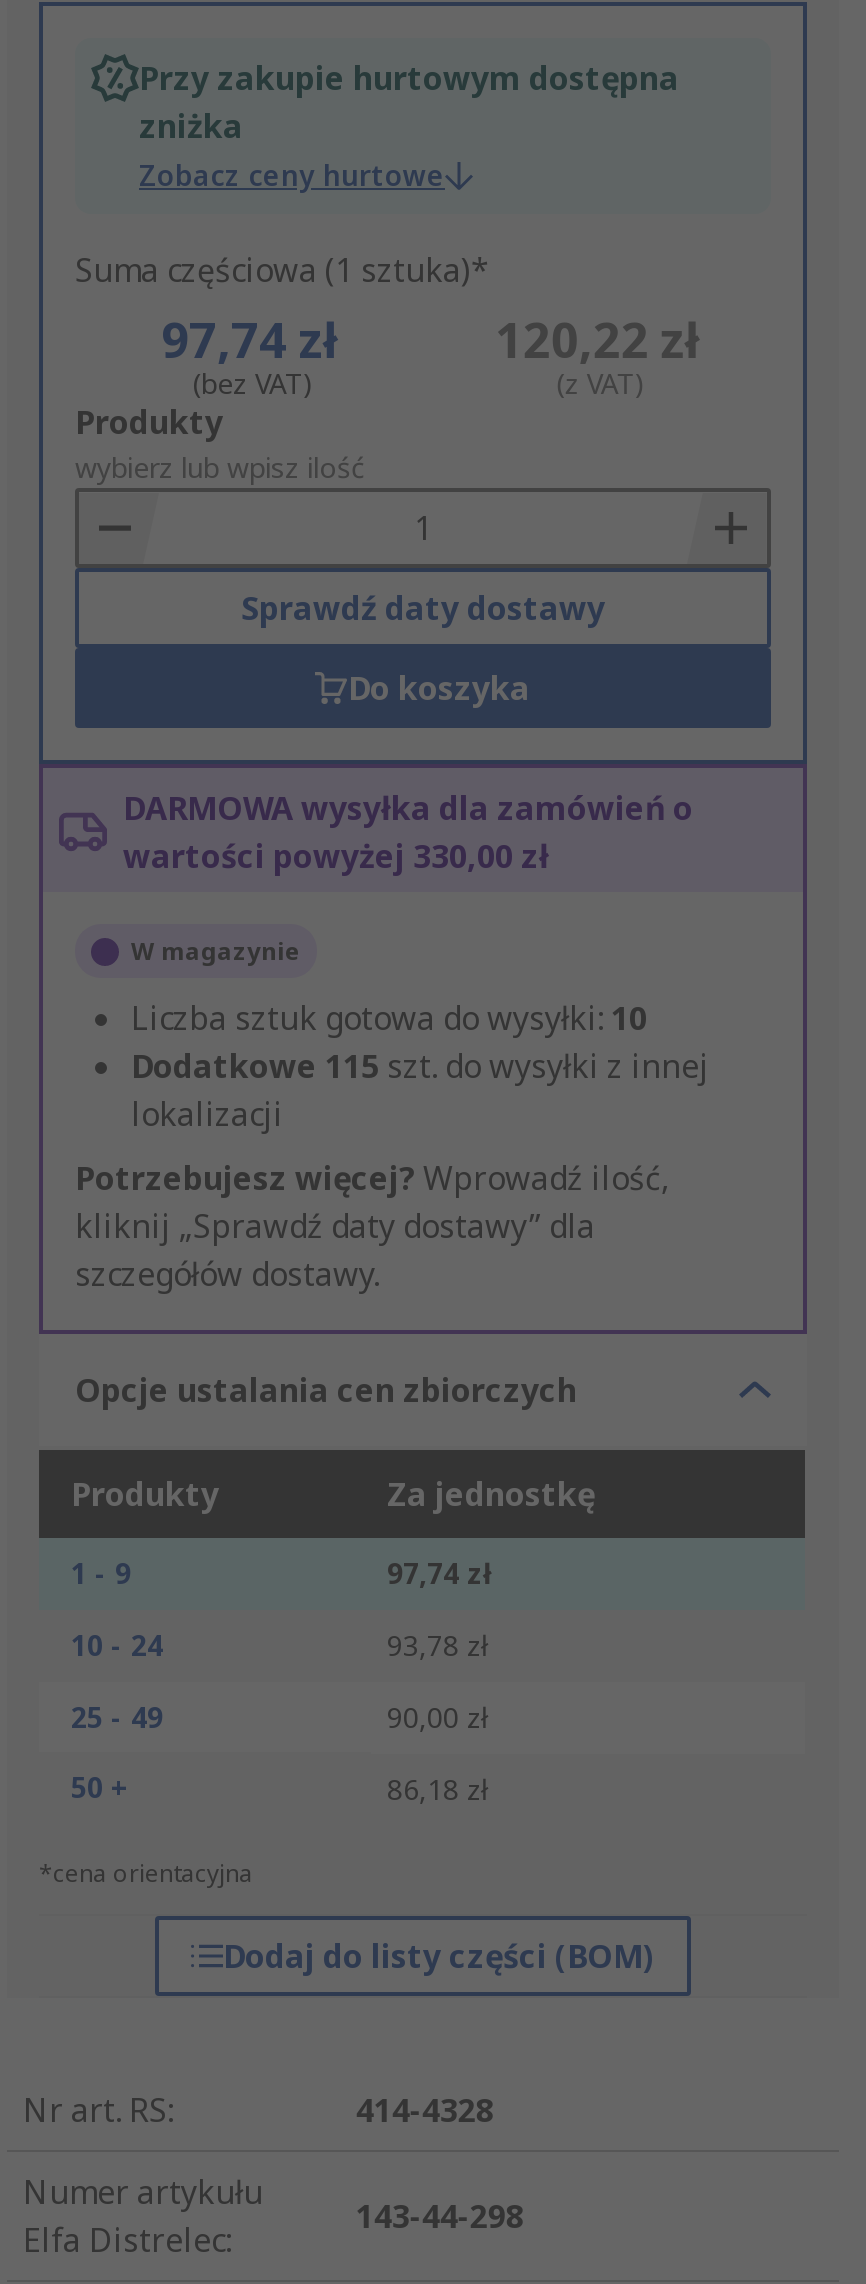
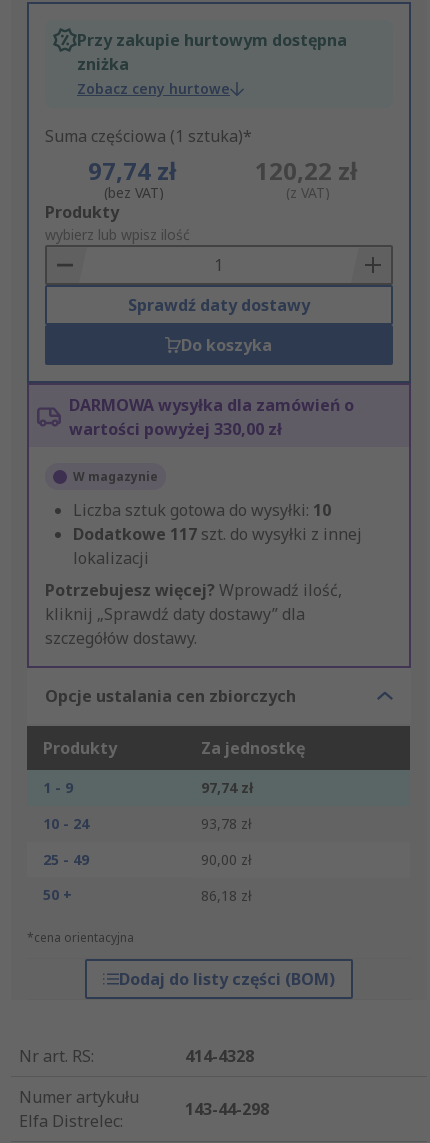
[131,1045,709,1089] Dodatkowe 115 szt. do wysyłki z innej -> [73,523,362,545] Dodatkowe 117 szt. do wysyłki z innej

